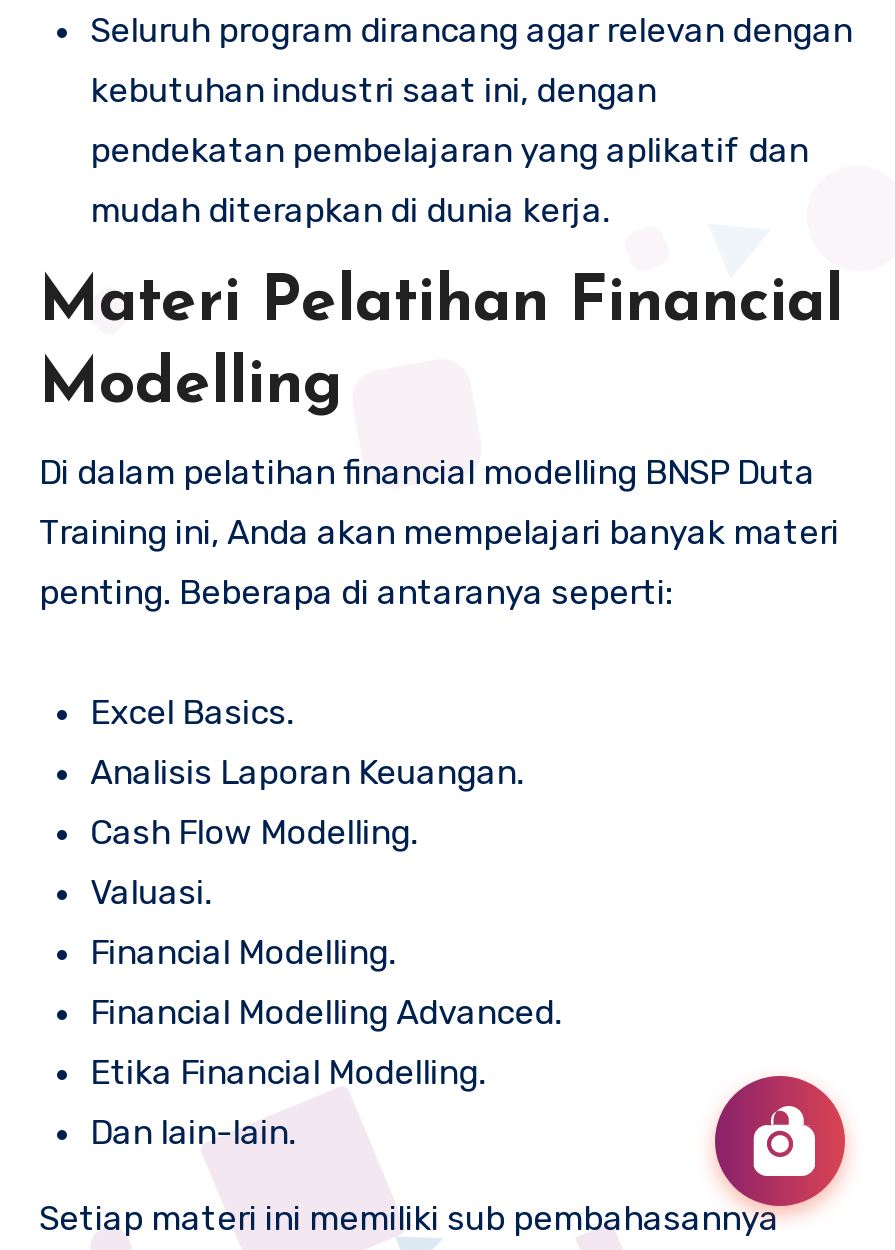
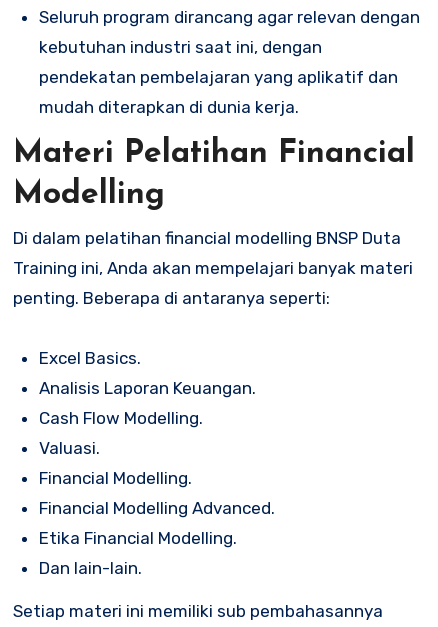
[711,1074,849,1218] [image] -> none

